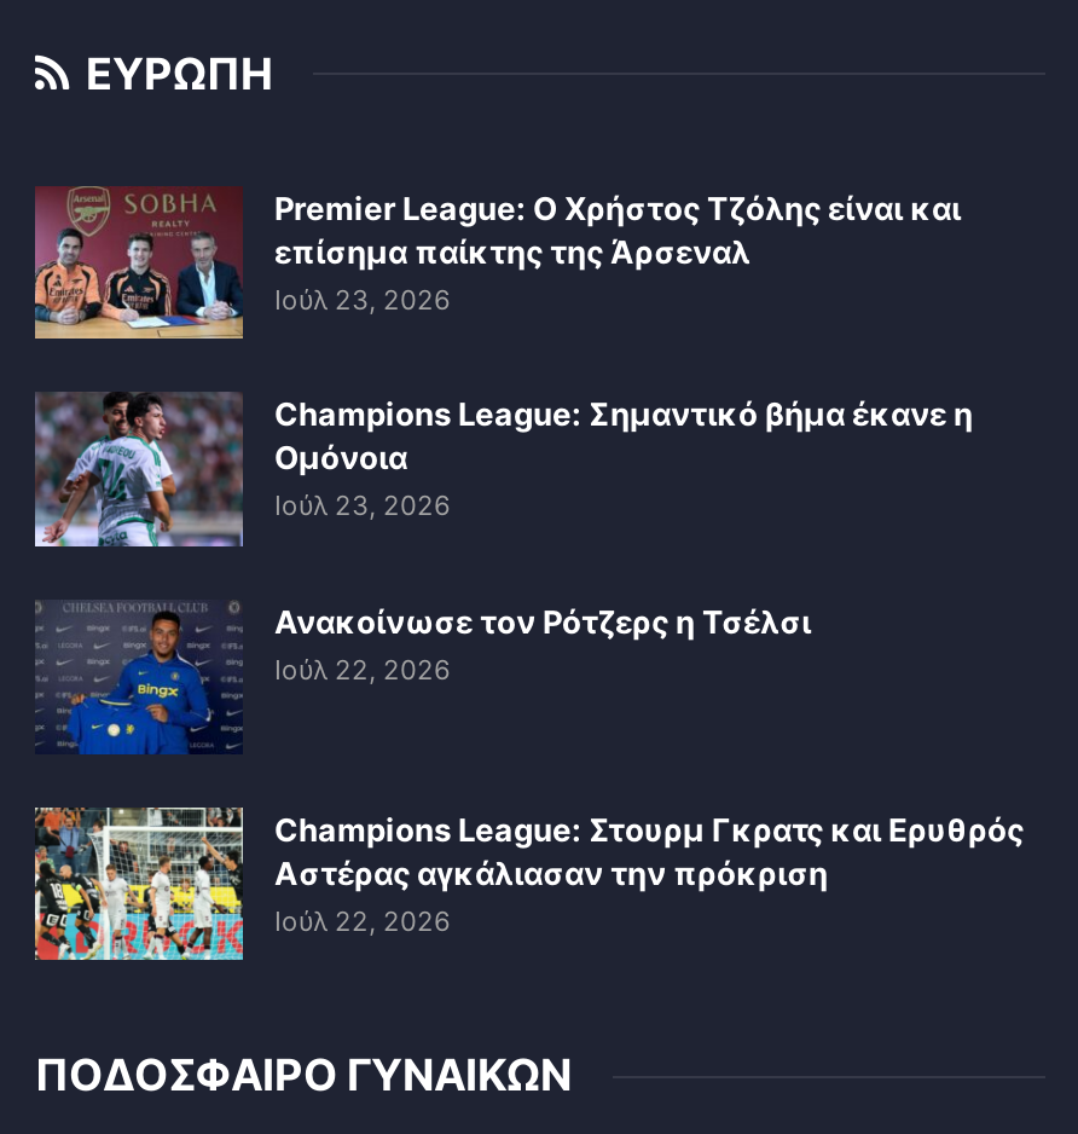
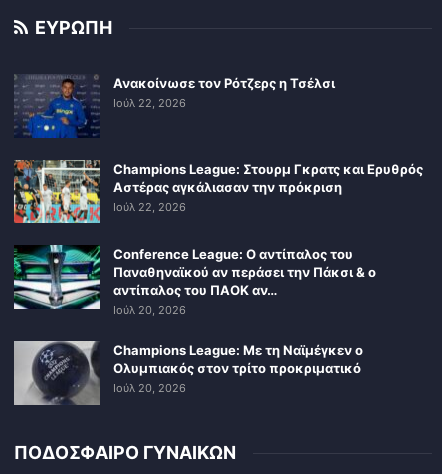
[33,187,973,523] [image] | Premier League: Ο Χρήστος Τζόλης είναι και | επίσημα παίκτης της Άρσεναλ | Ιούλ 23, 2026 | Champions League: Σημαντικό βήμα έκανε η | Ομόνοια | Ιούλ 23, 2026 -> none
[33,393,243,550] [image] -> none
moved [33,601,1024,937] -> [13,75,423,214]: [image] | Ανακοίνωσε τον Ρότζερς η Τσέλσι | Ιούλ 22, 2026 | Champions League: Στουρμ Γκρατς και Ερυθρός | Αστέρας αγκάλιασαν την πρόκριση | Ιούλ 22, 2026
none -> [13,244,376,395] [image] | Conference League: Ο αντίπαλος του | Παναθηναϊκού αν περάσει την Πάκσι & ο | αντίπαλος του ΠΑΟΚ αν… | Ιούλ 20, 2026 | Champions League: Με τη Ναϊμέγκεν ο | Ολυμπιακός στον τρίτο προκριματικό | Ιούλ 20, 2026
none -> [13,340,100,406] [image]

